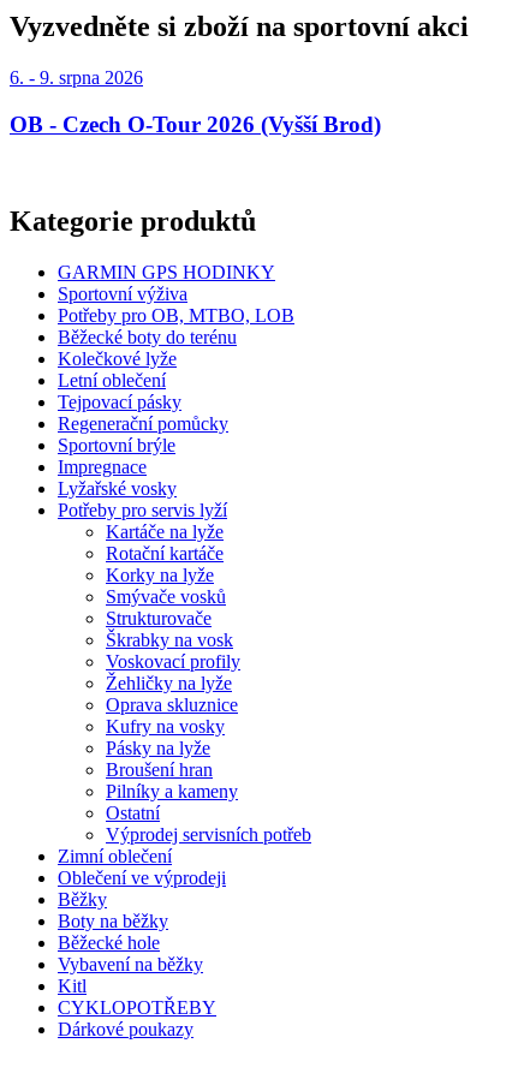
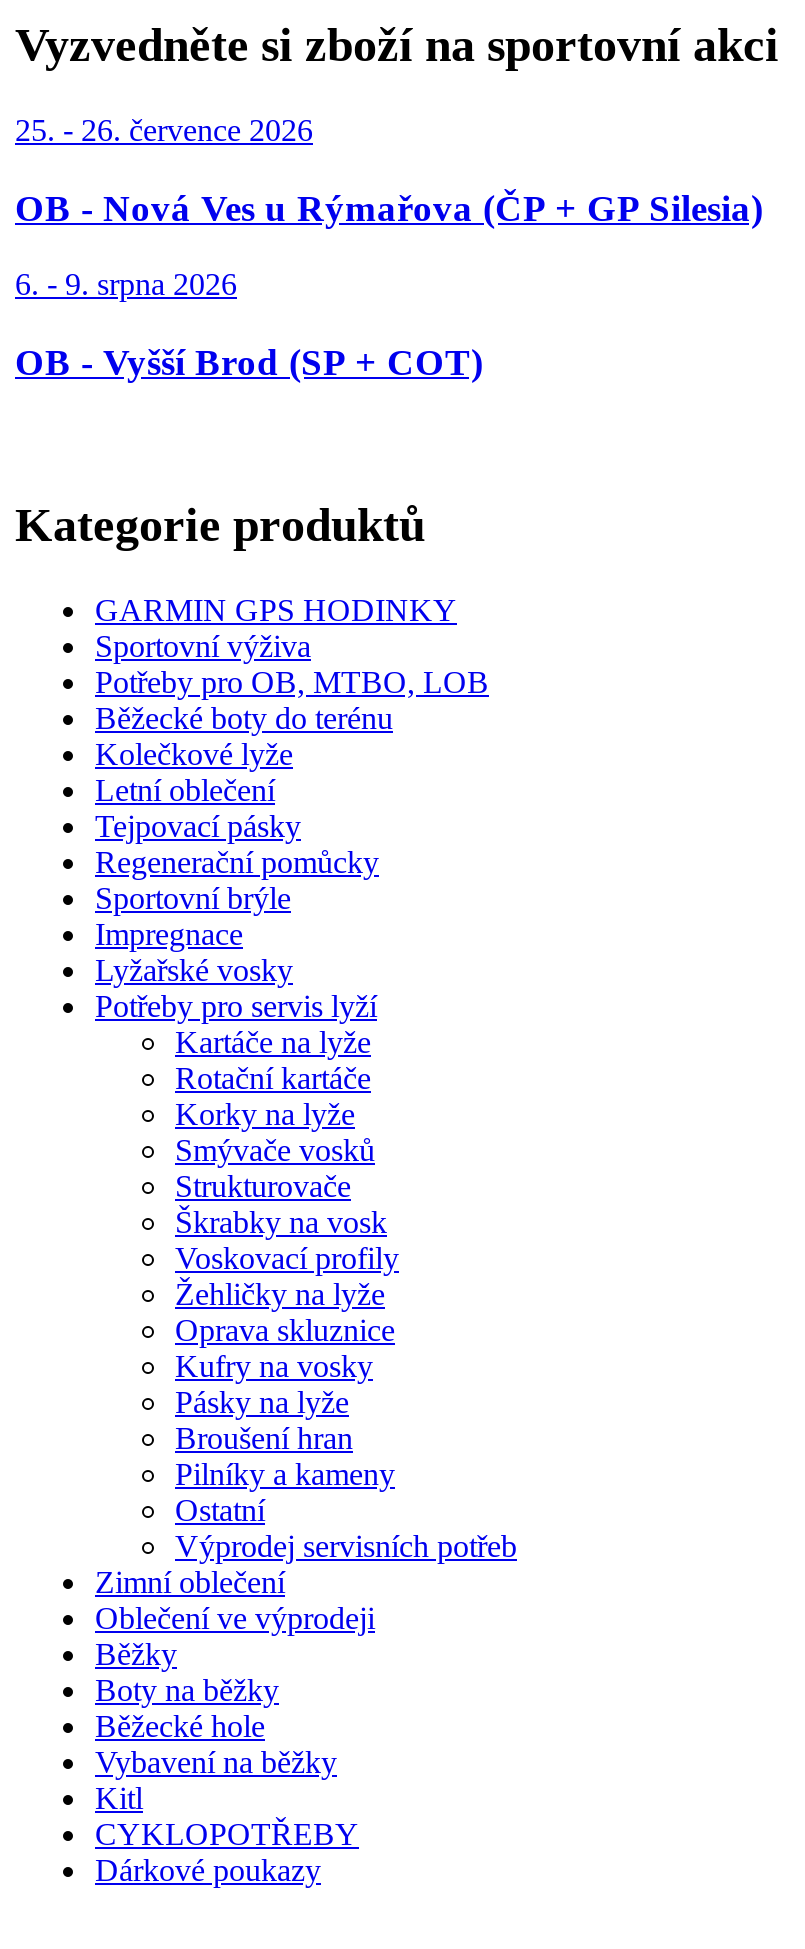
none -> [15,113,763,228] 25. - 26. července 2026 | OB - Nová Ves u Rýmařova (ČP + GP Silesia)
[10,111,381,136] OB - Czech O-Tour 2026 (Vyšší Brod) -> [15,341,483,383] OB - Vyšší Brod (SP + COT)

